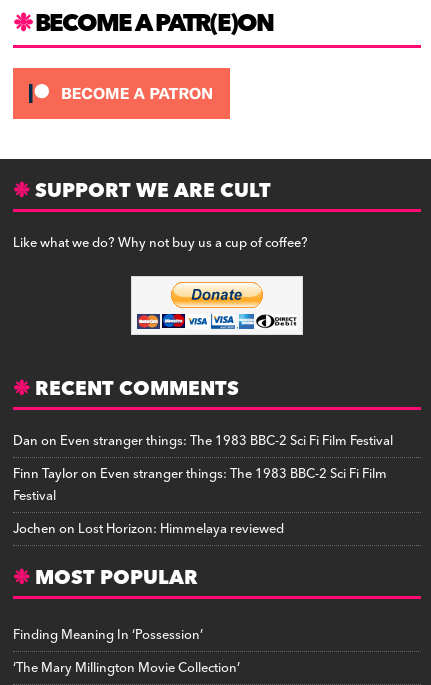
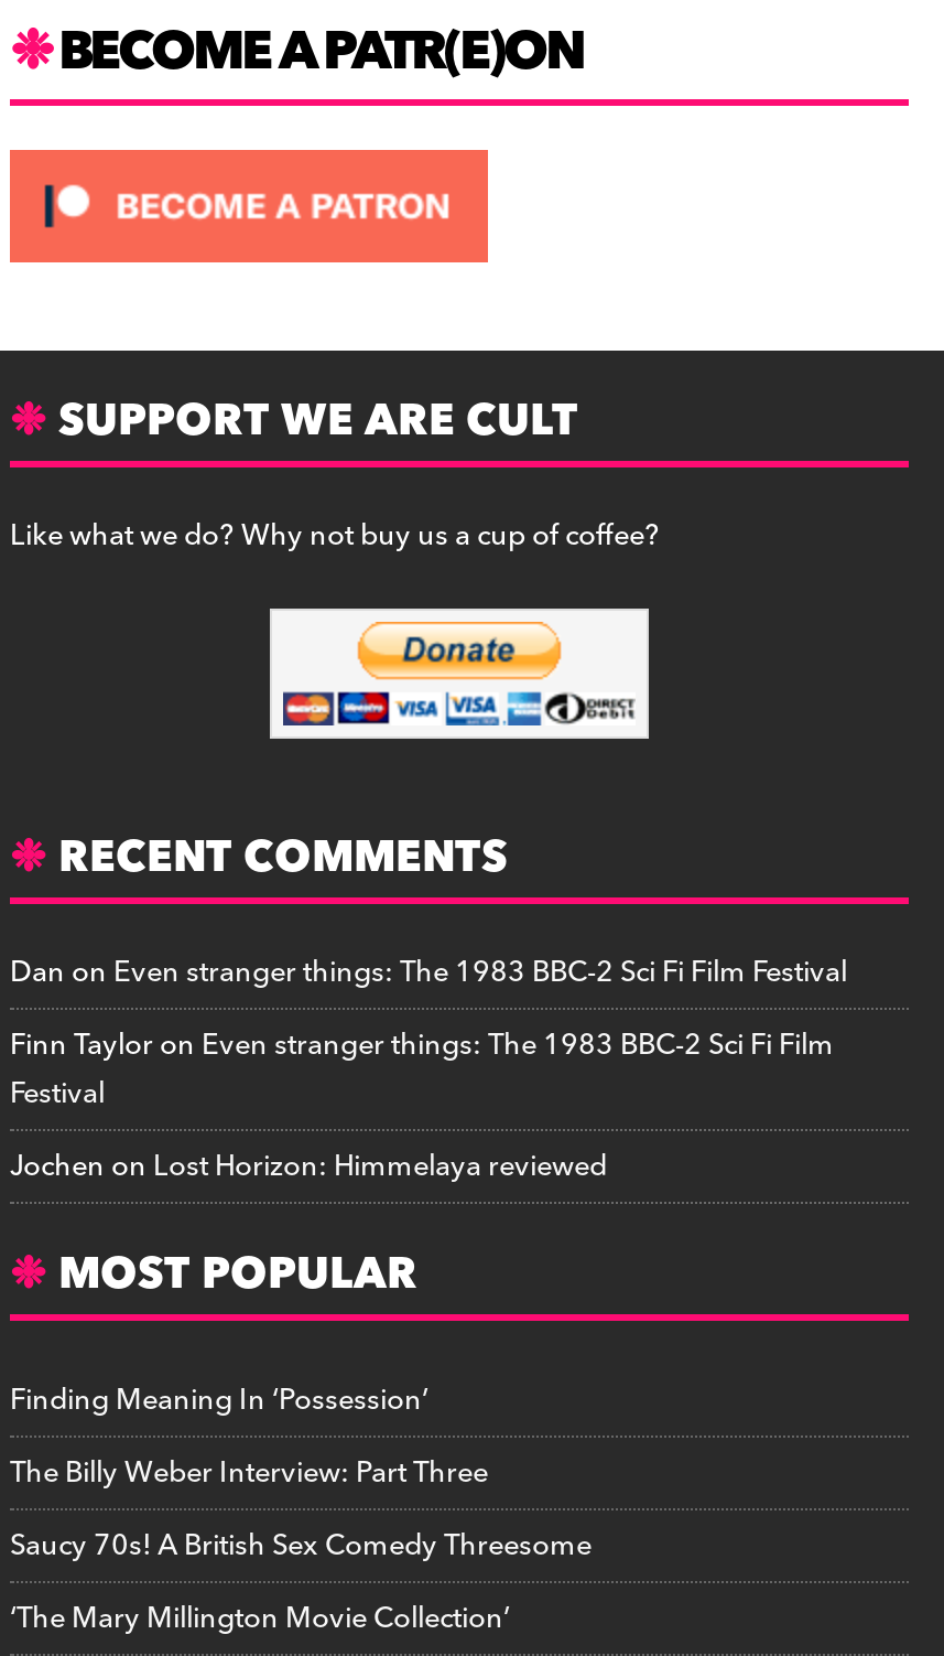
none -> [10,1448,592,1569] The Billy Weber Interview: Part Three | Saucy 70s! A British Sex Comedy Threesome

